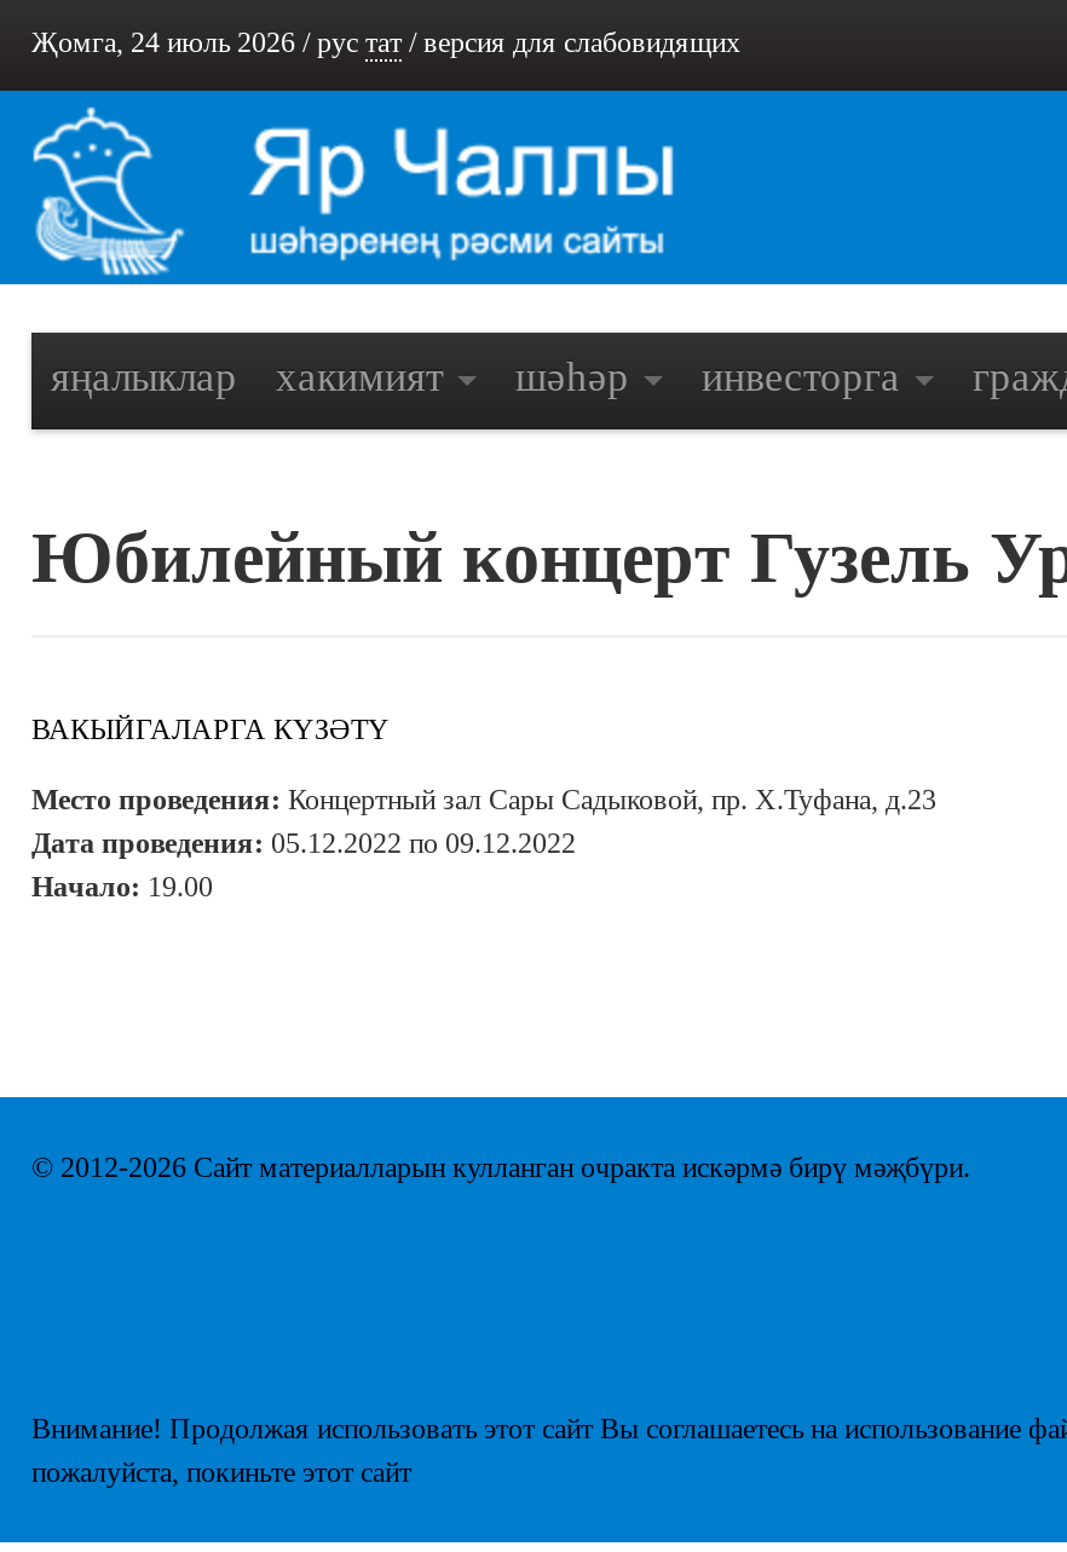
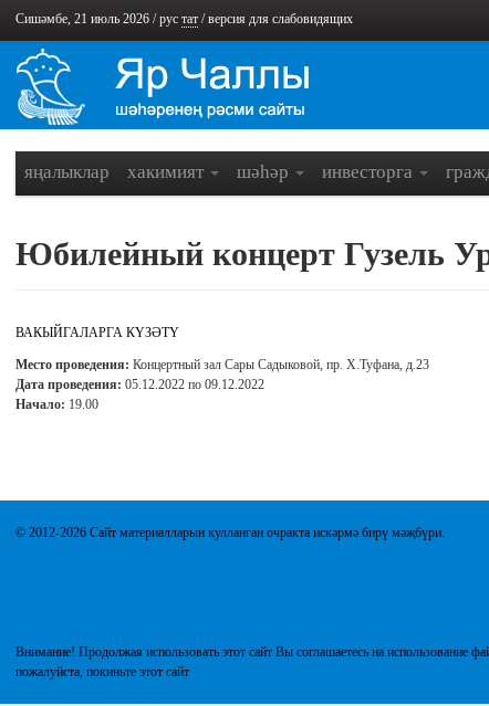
[31,25,740,59] Җомга, 24 июль 2026 / рус тат / версия для слабовидящих -> [15,11,353,27] Сишәмбе, 21 июль 2026 / рус тат / версия для слабовидящих

